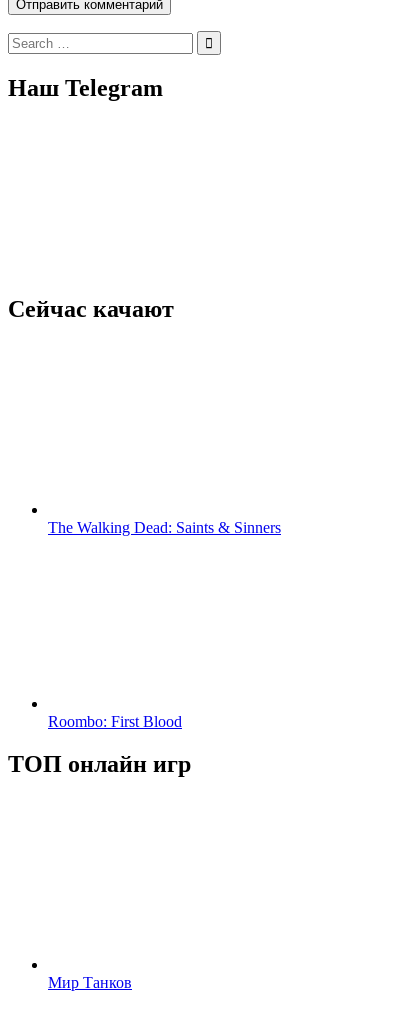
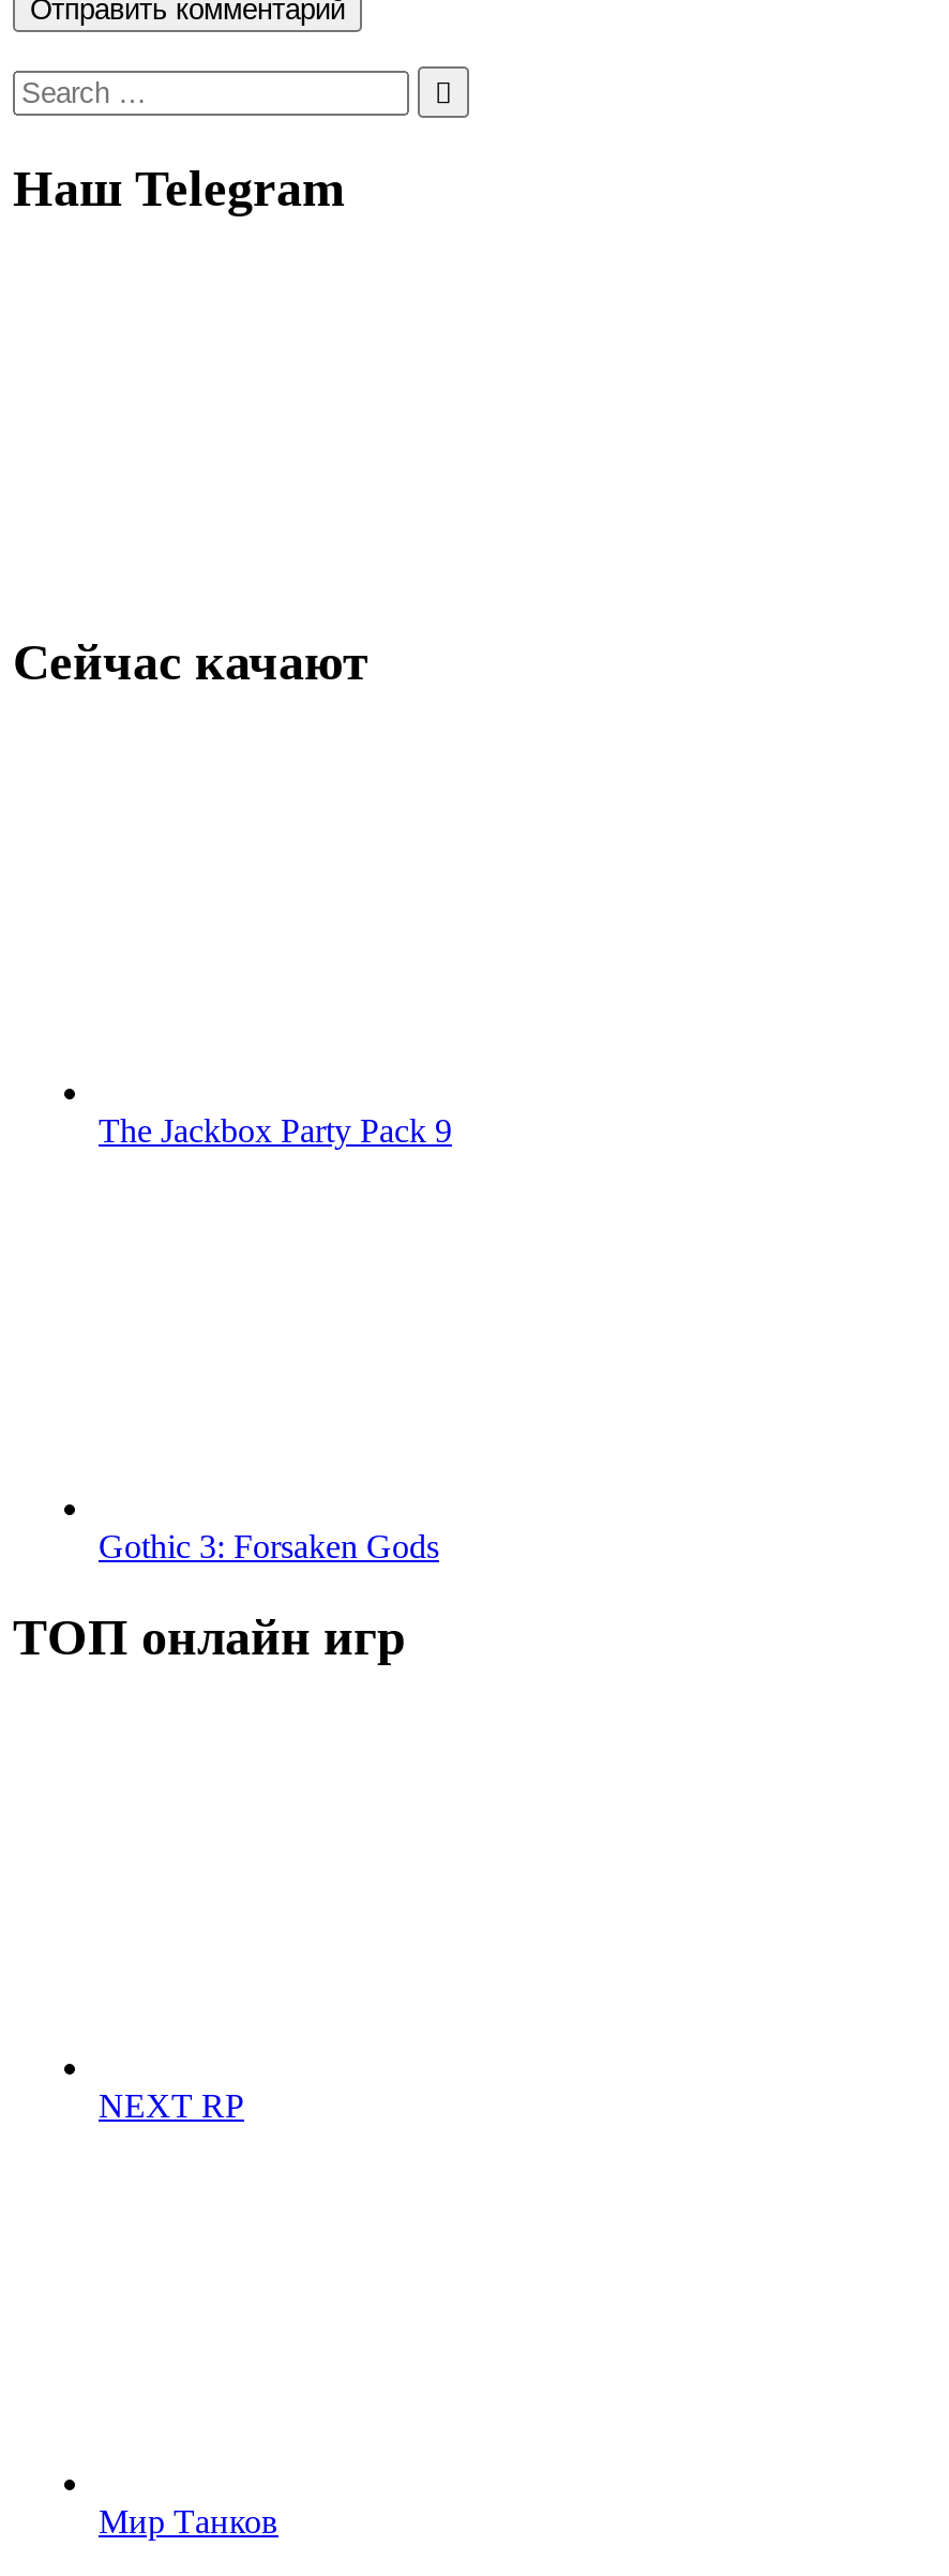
[48,519,281,536] The Walking Dead: Saints & Sinners -> [99,1112,452,1148] The Jackbox Party Pack 9
[48,713,182,730] Roombo: First Blood -> [99,1527,439,1564] Gothic 3: Forsaken Gods
none -> [99,2086,244,2123] NEXT RP

